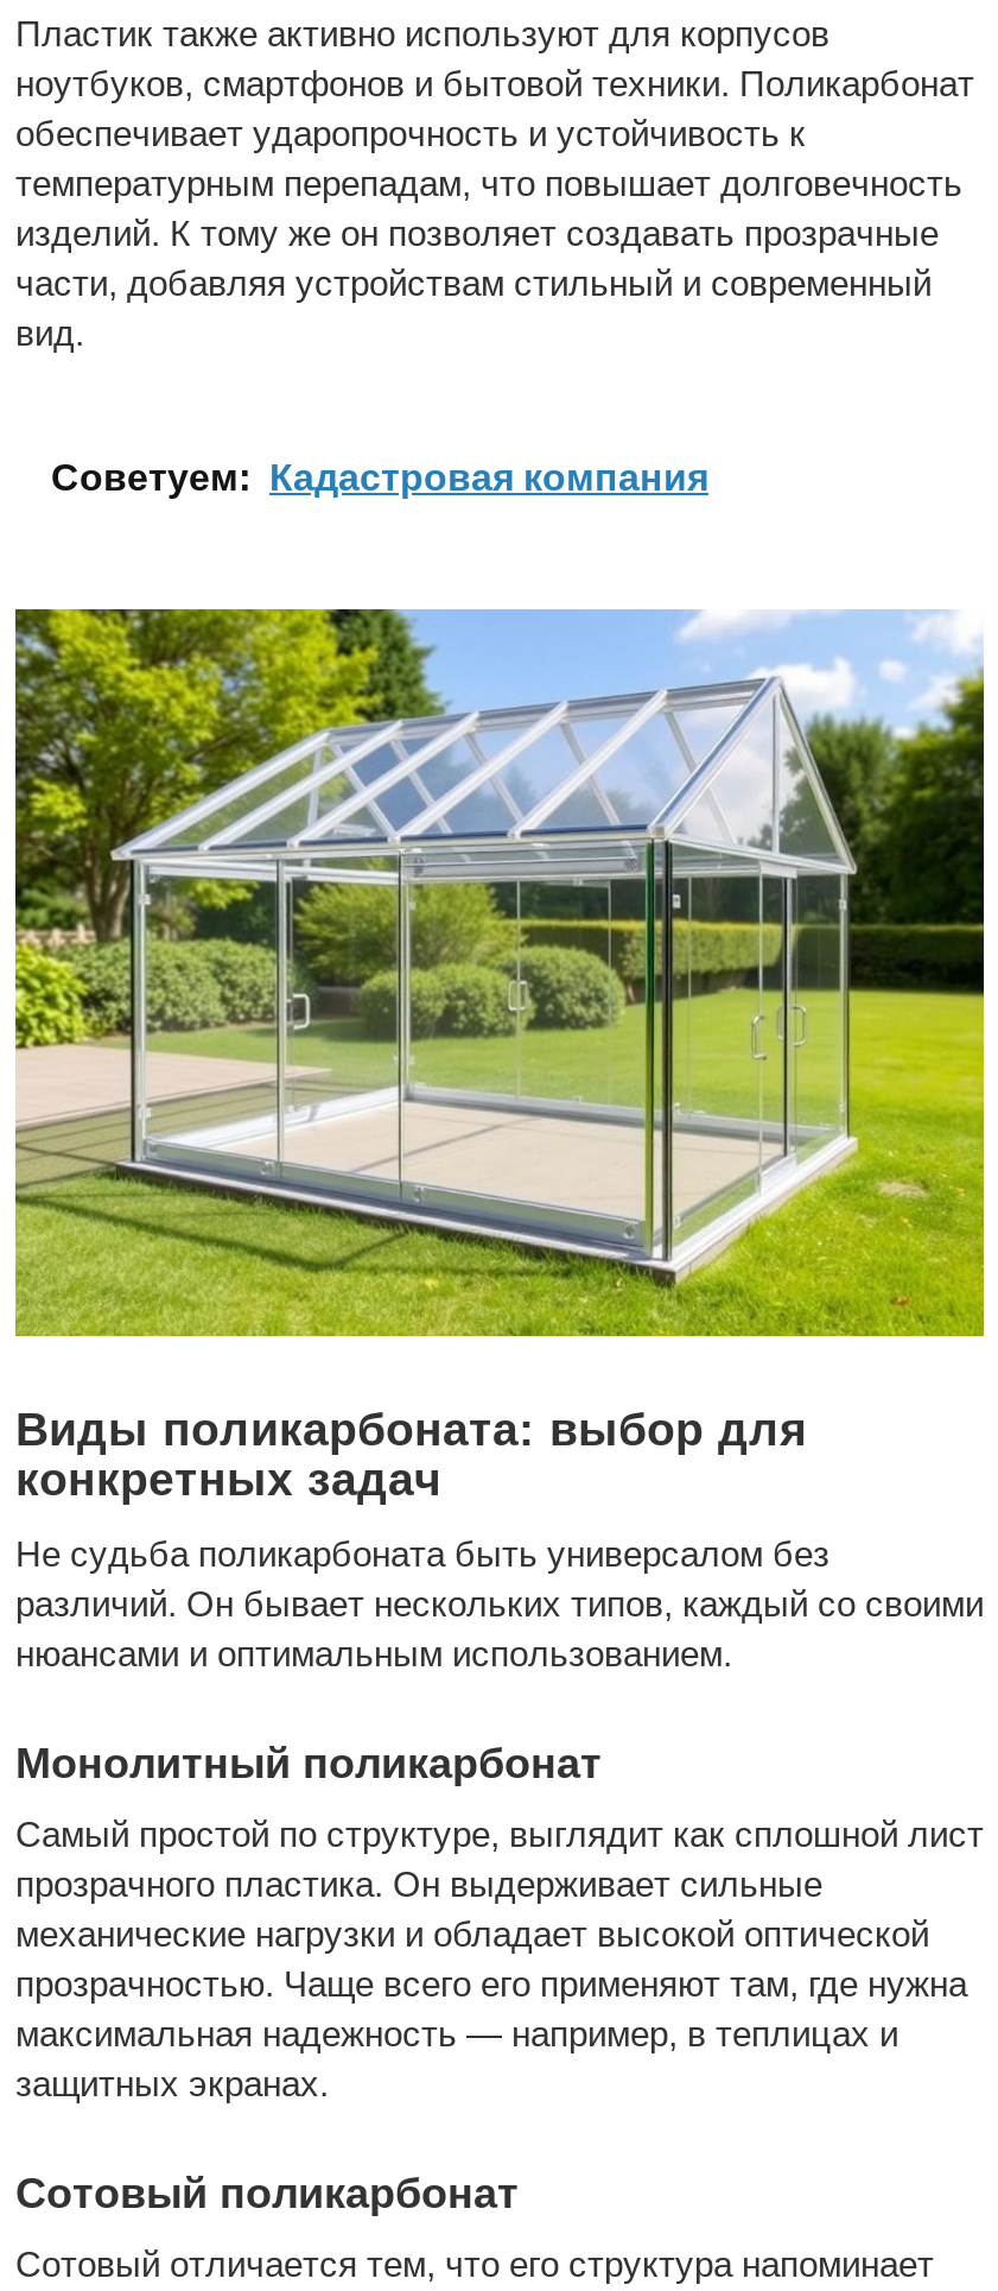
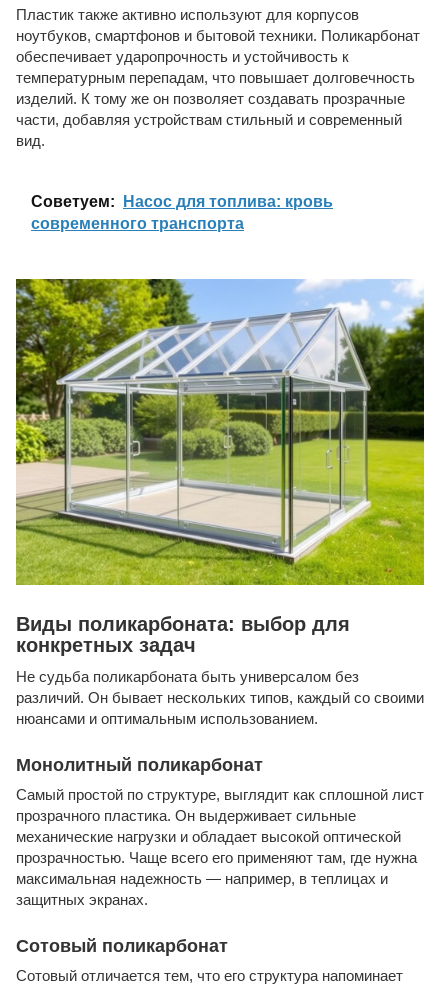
[51,457,708,497] Cоветуем: Кадастровая компания -> [31,193,333,232] Cоветуем: Насос для топлива: кровь | современного транспорта

